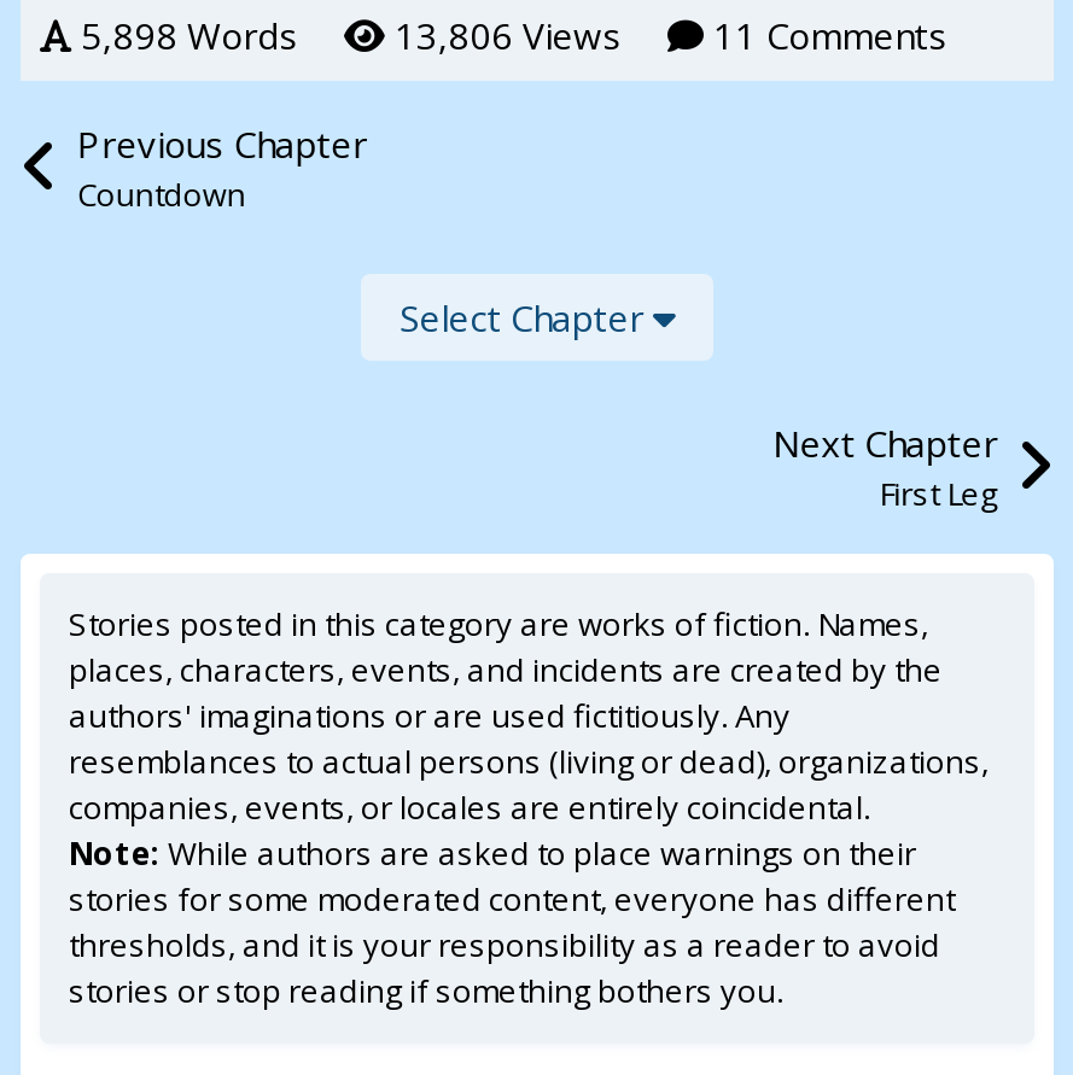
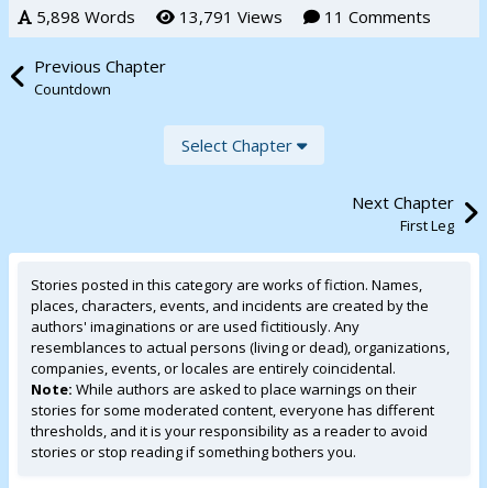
[71,11,947,59] 5,898 Words 13,806 Views 11 Comments -> [32,5,431,27] 5,898 Words 13,791 Views 11 Comments

